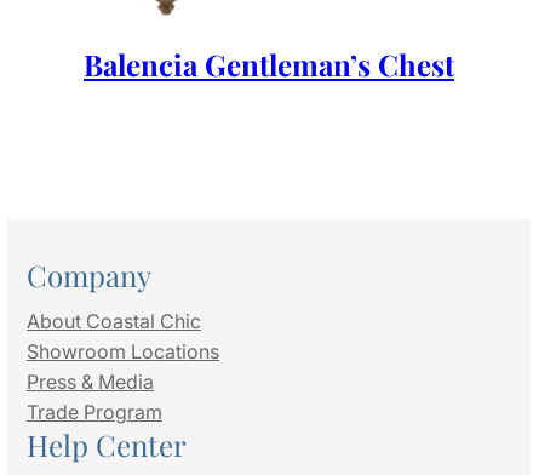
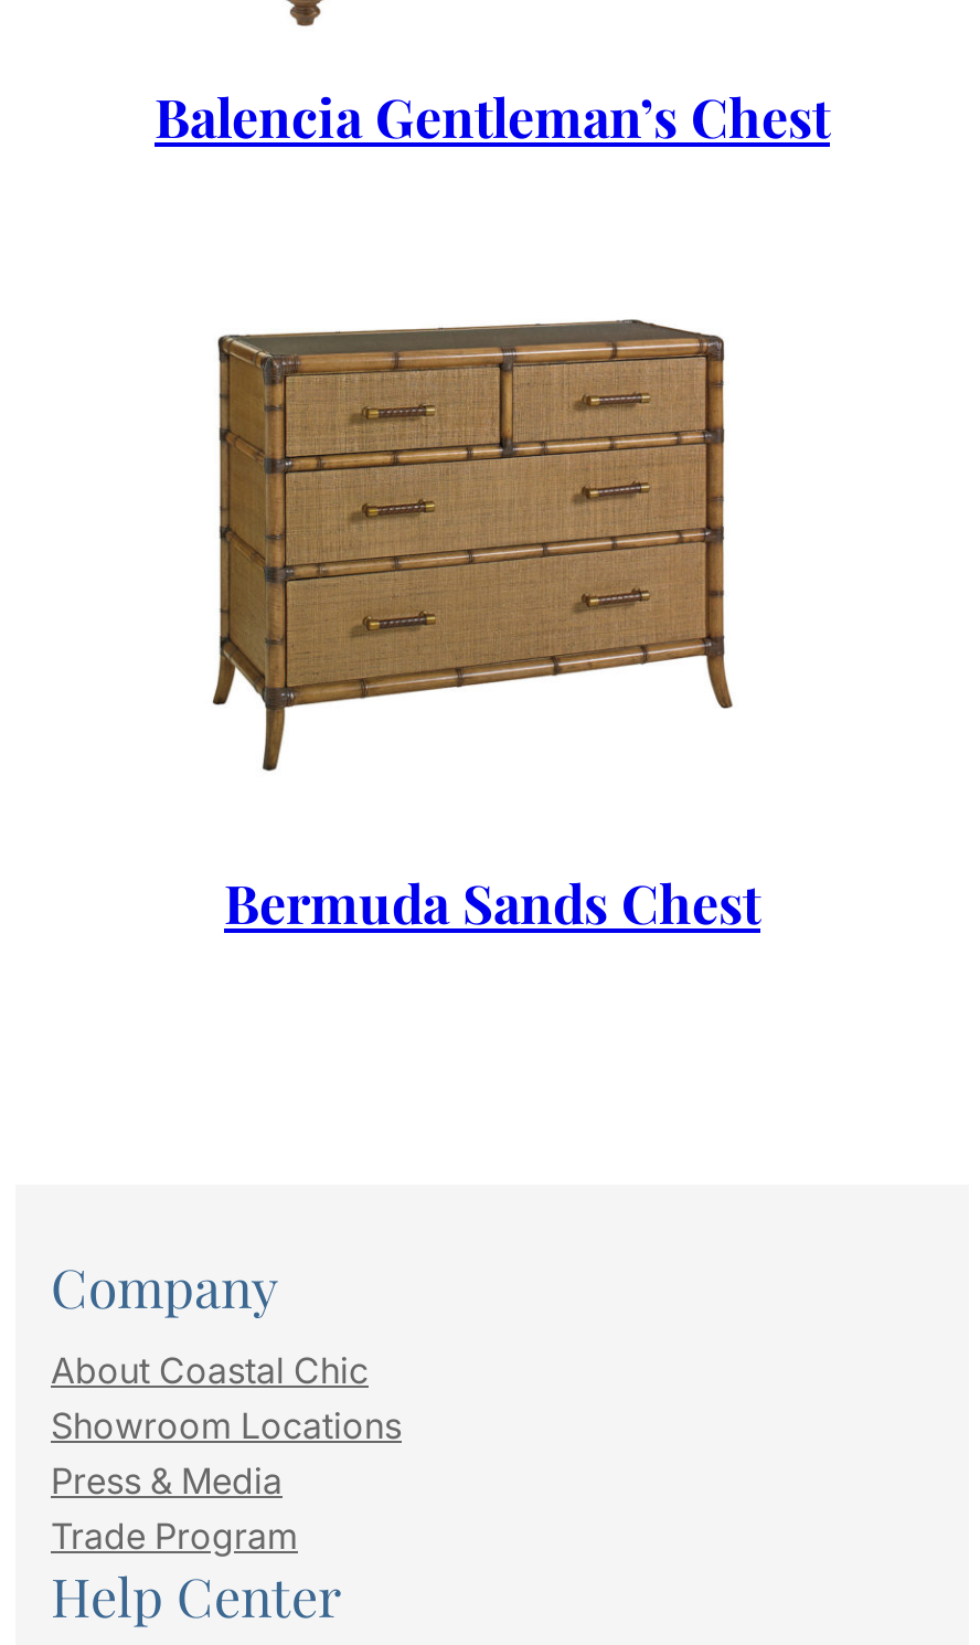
none -> [212,318,735,773] [image]
none -> [224,868,760,938] Bermuda Sands Chest

